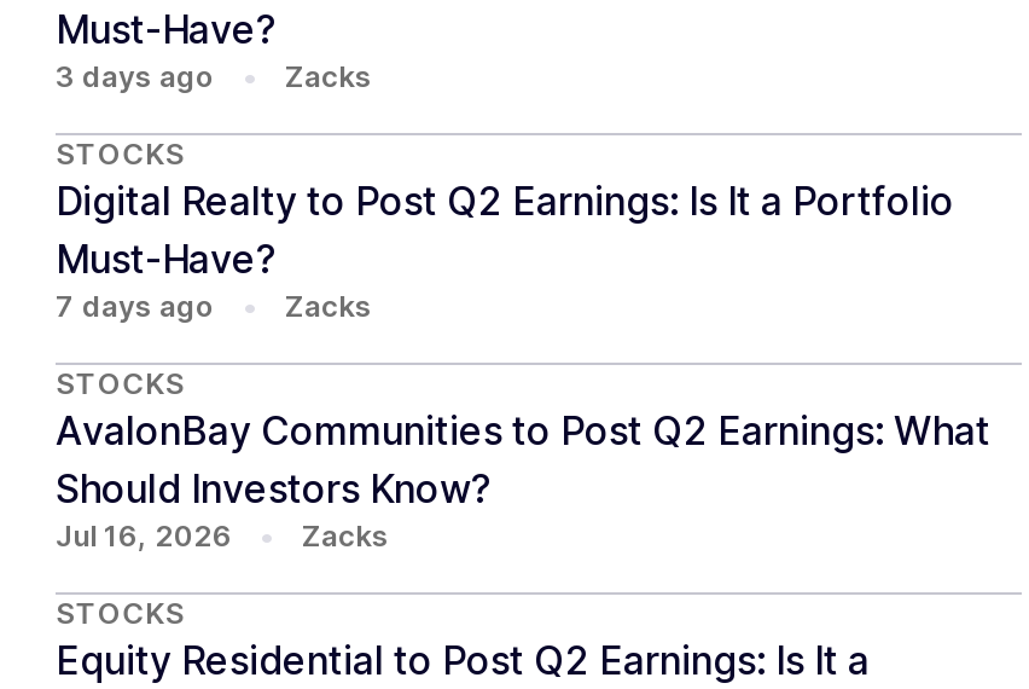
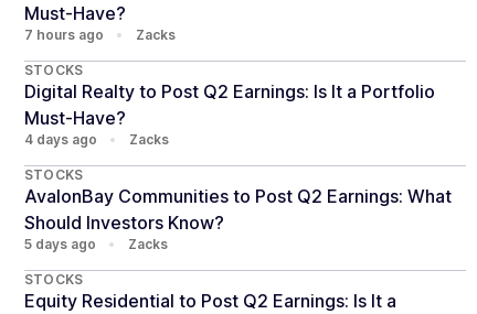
[56,58,215,94] 3 days ago -> [24,26,104,43] 7 hours ago
[56,288,215,324] 7 days ago -> [24,131,97,148] 4 days ago
[56,517,232,554] Jul 16, 2026 -> [24,236,96,252] 5 days ago

